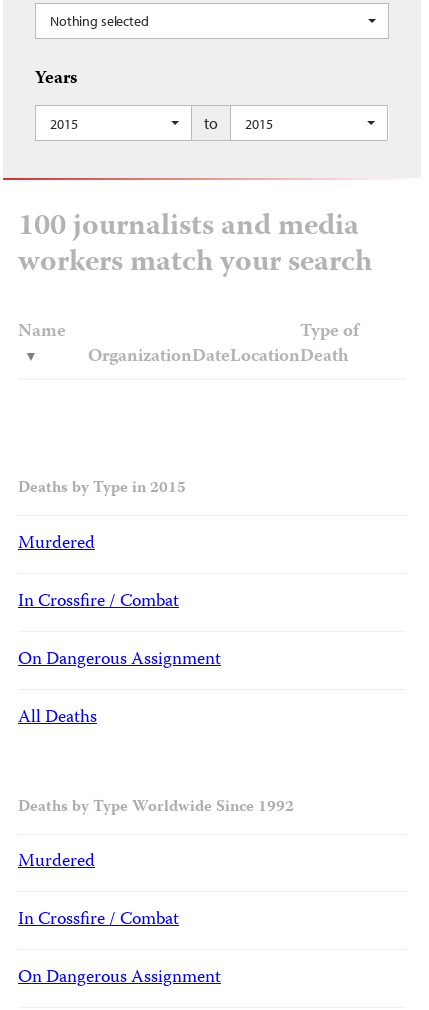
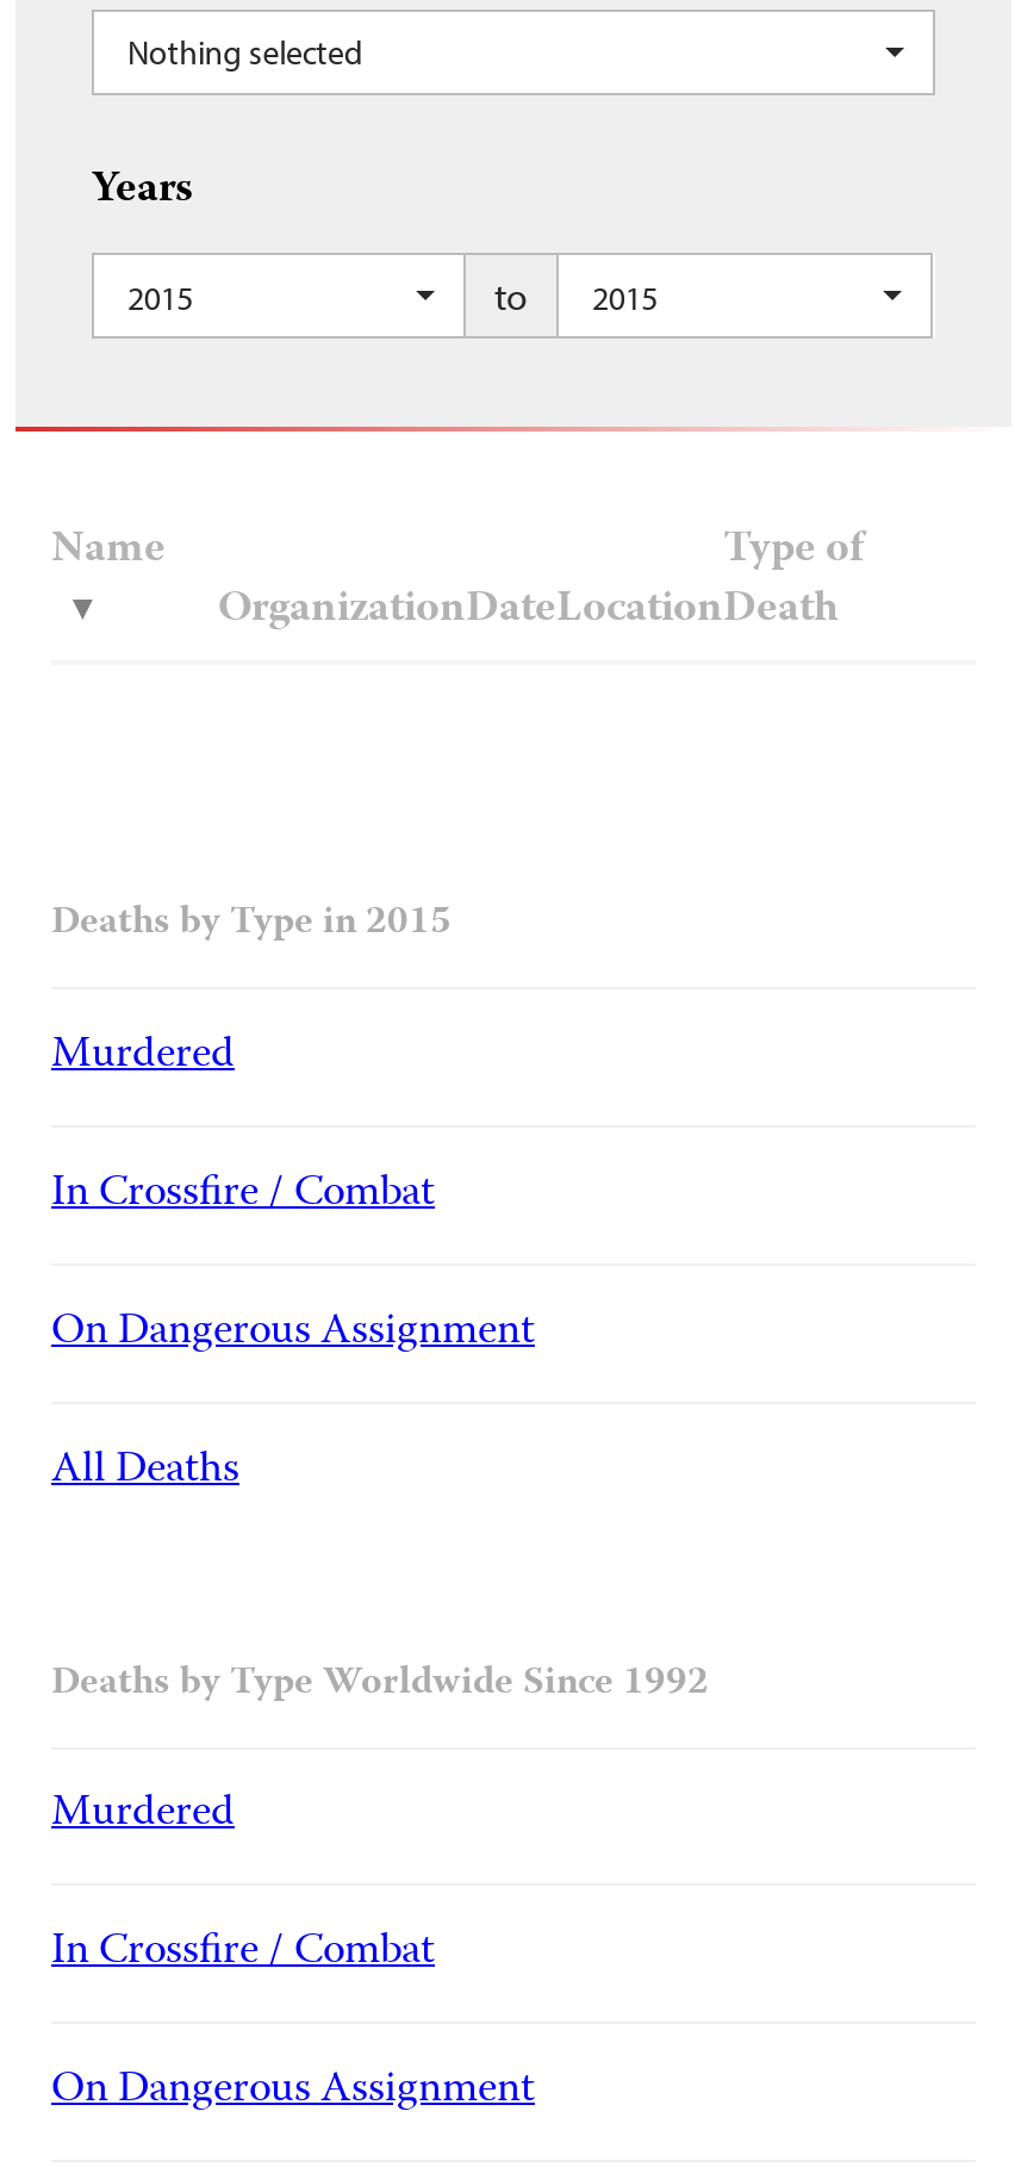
[18,203,372,288] 100 journalists and media | workers match your search -> none

